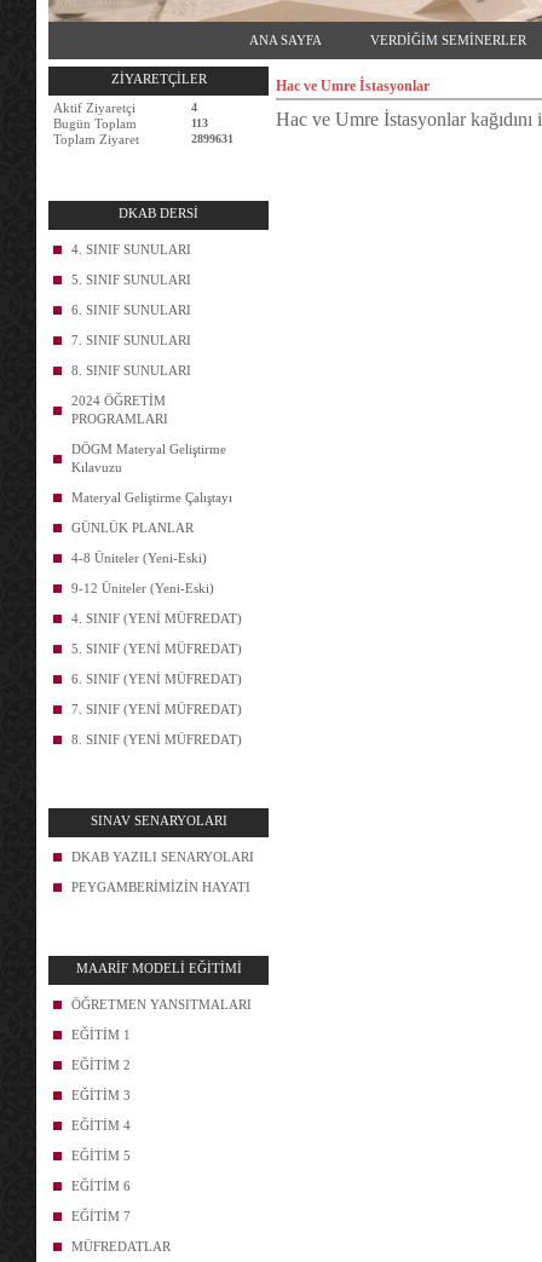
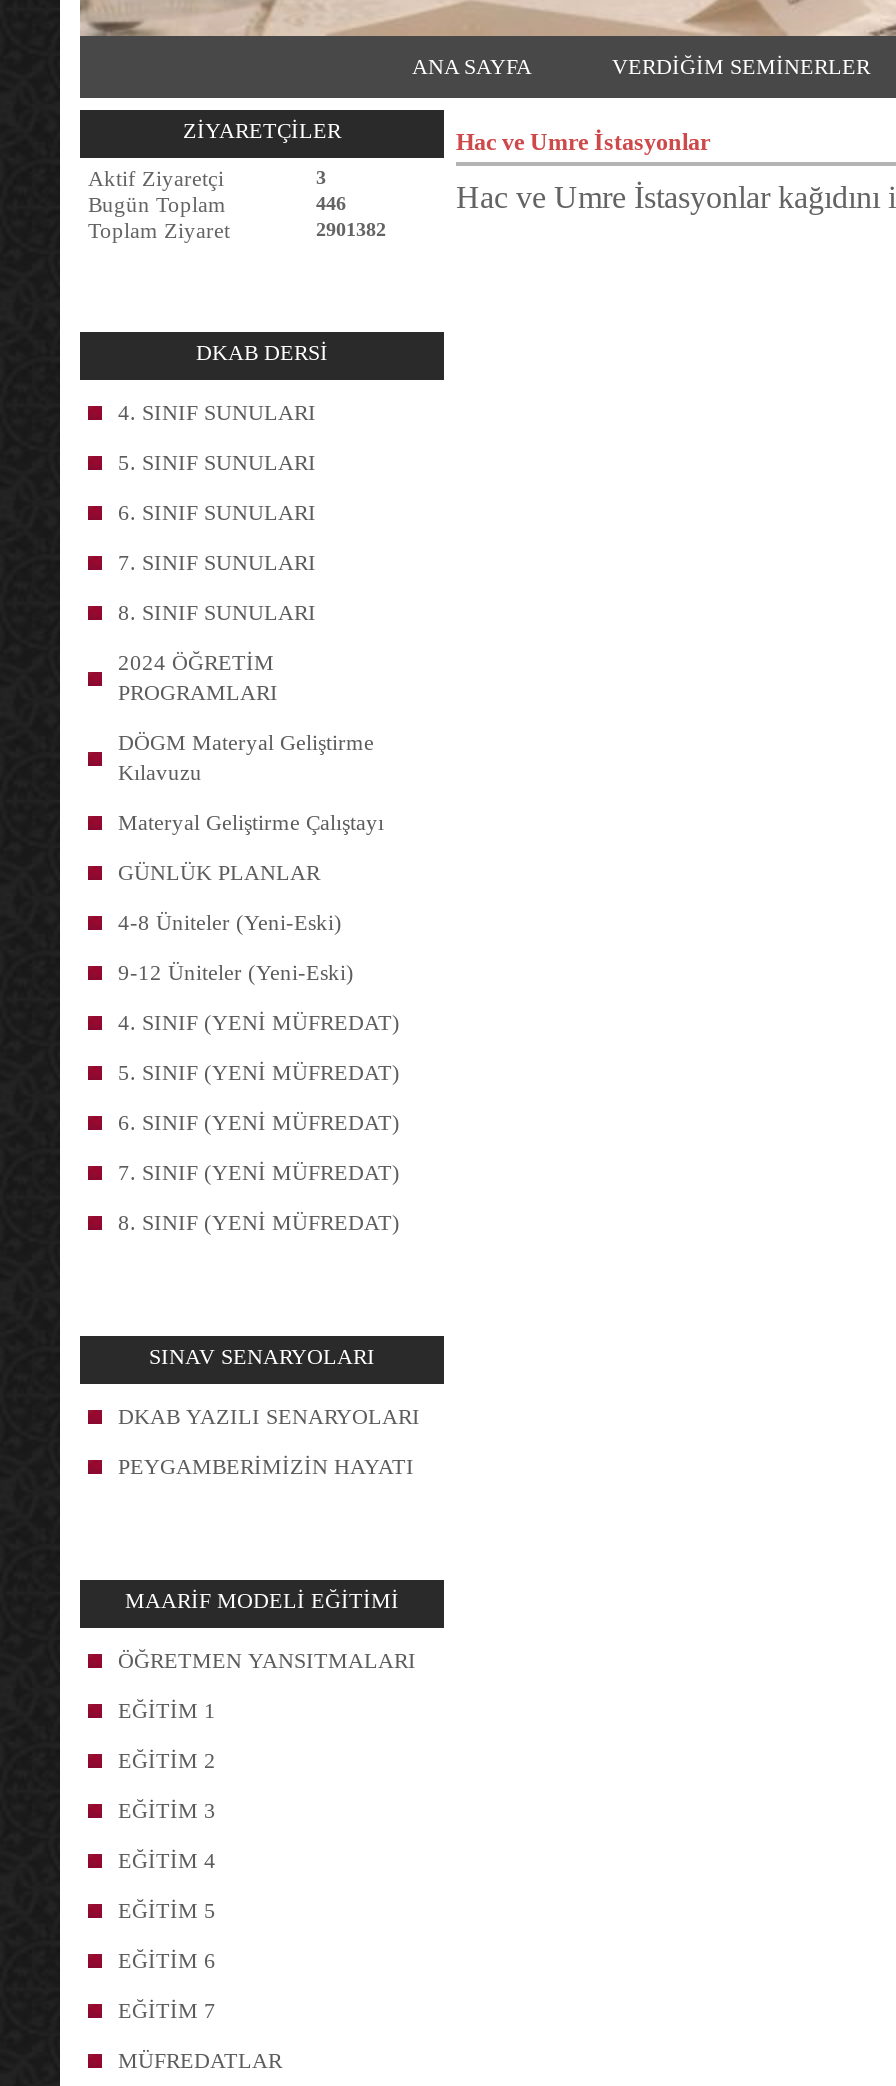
[191,100,197,114] 4 -> [316,166,326,188] 3
[191,116,208,129] 113 -> [316,192,346,214] 446
[191,132,233,145] 2899631 -> [316,218,386,240] 2901382

